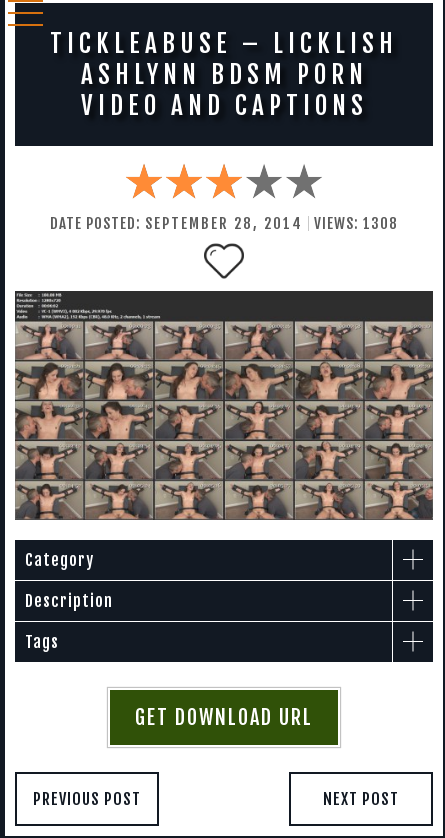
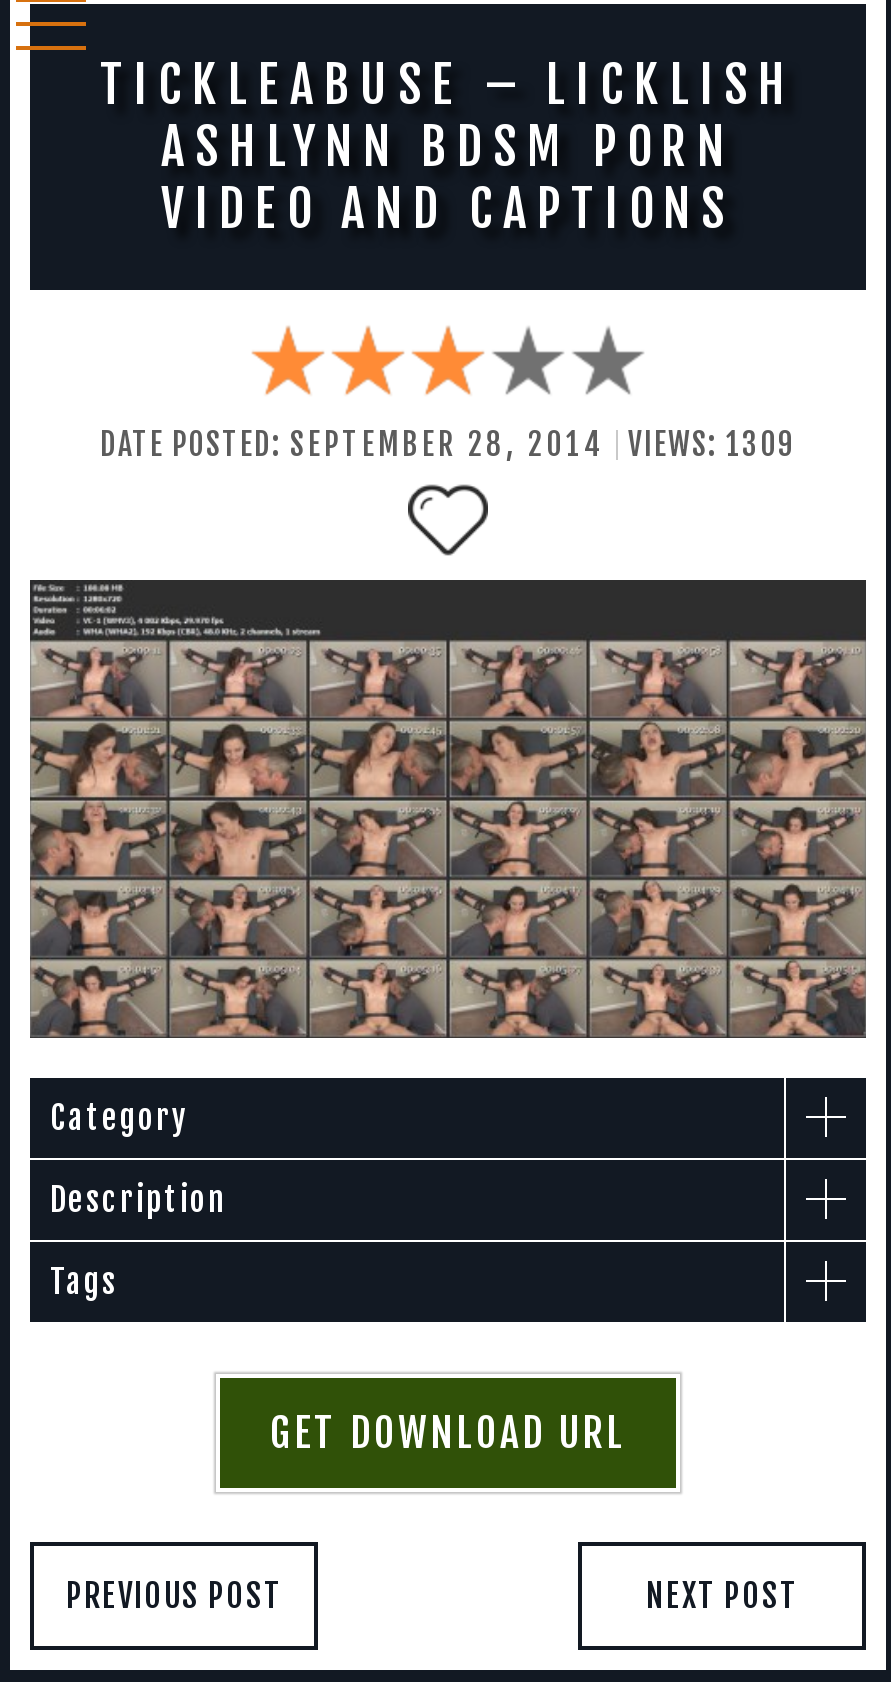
[50,214,398,233] DATE POSTED: SEPTEMBER 28, 2014 VIEWS: 1308 -> [100,426,796,464] DATE POSTED: SEPTEMBER 28, 2014 VIEWS: 1309

